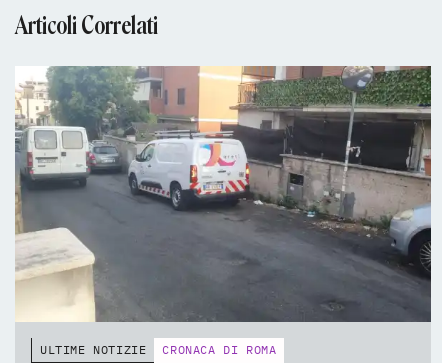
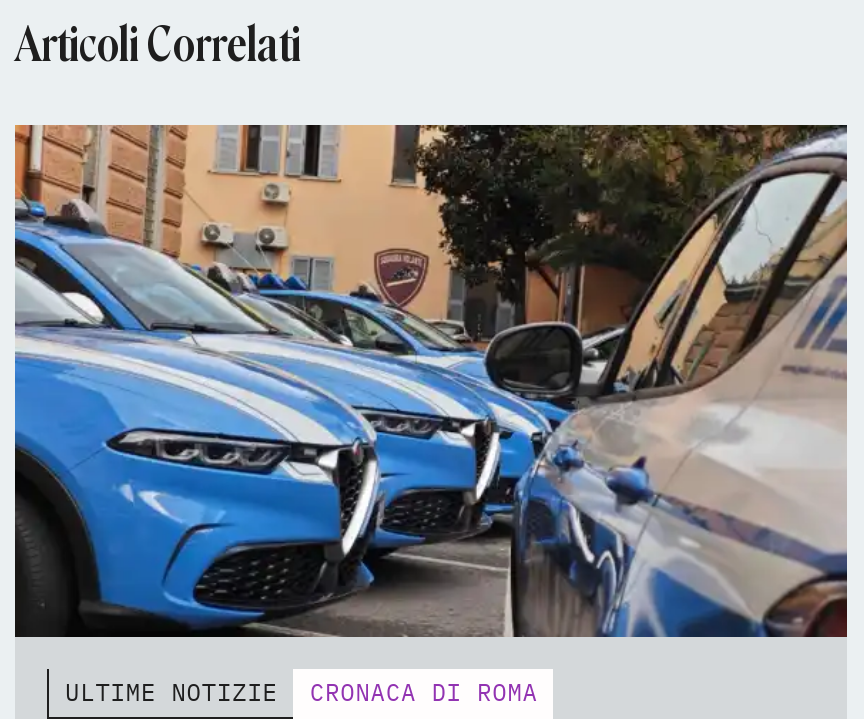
[14,65,432,322] [image] -> [13,123,849,639] [image]

